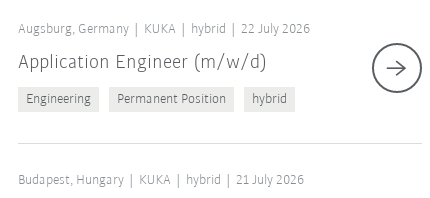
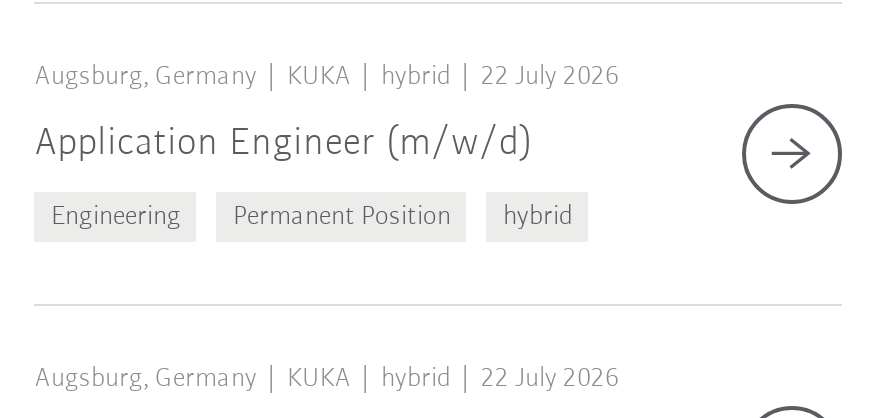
[18,173,124,188] Budapest, Hungary -> [35,364,257,394] Augsburg, Germany
[236,173,304,188] 21 July 2026 -> [481,364,619,394] 22 July 2026

